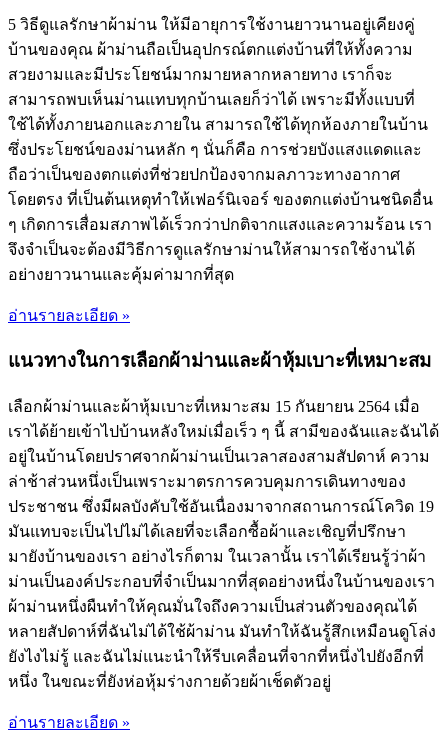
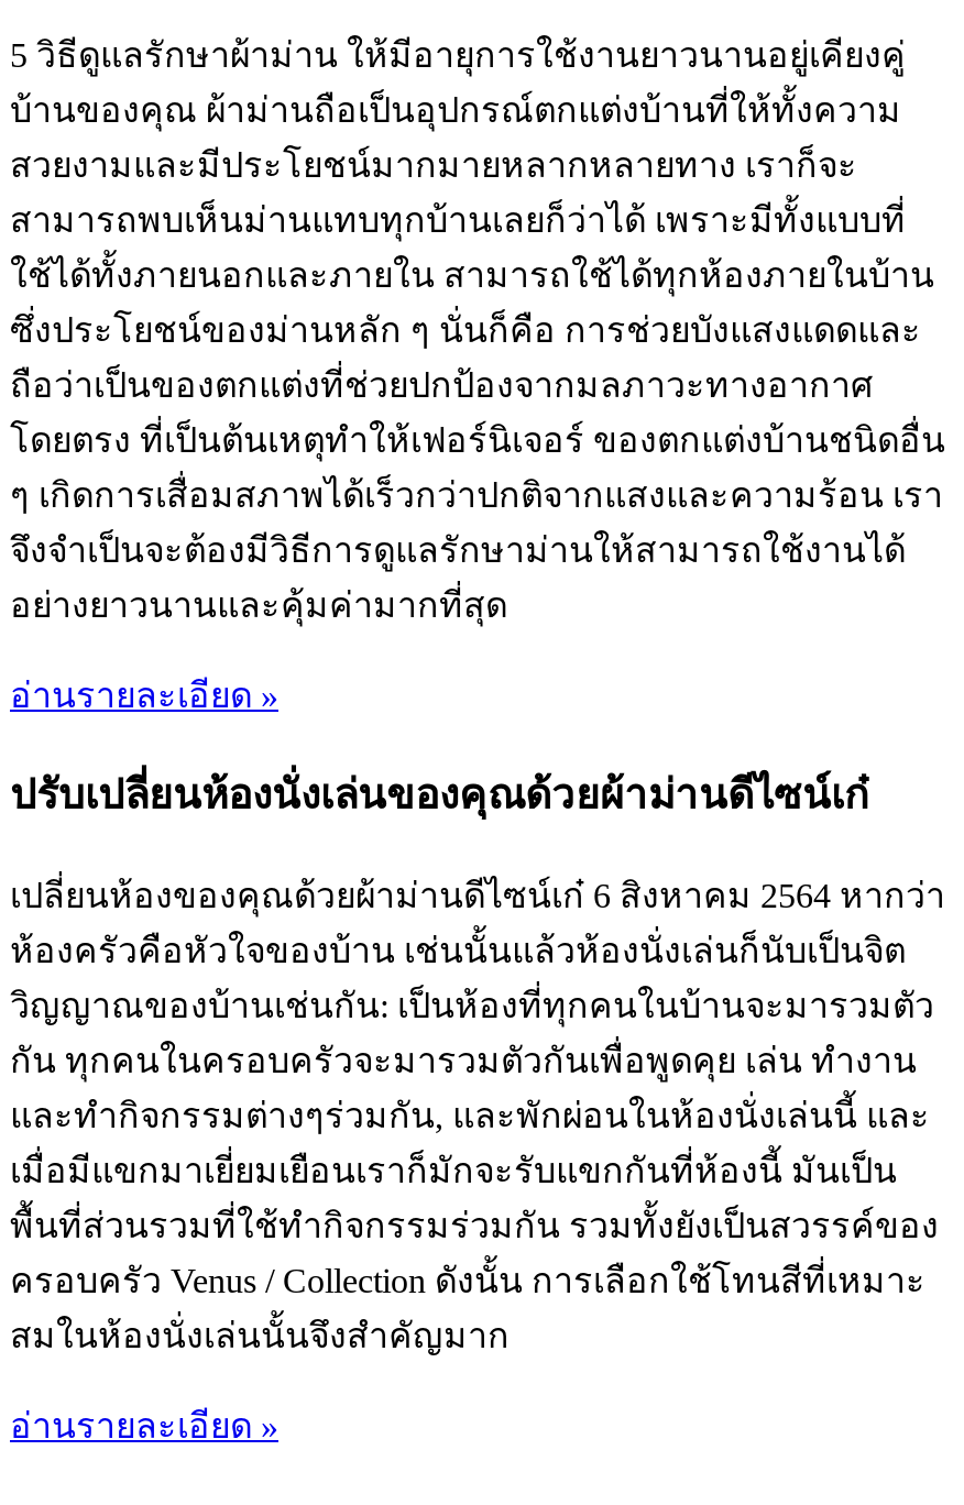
[8,350,439,690] แนวทางในการเลือกผ้าม่านและผ้าหุ้มเบาะที่เหมาะสม | เลือกผ้าม่านและผ้าหุ้มเบาะที่เหมาะสม 15 กันยายน 2564 เมื่อ | เราได้ย้ายเข้าไปบ้านหลังใหม่เมื่อเร็ว ๆ นี้ สามีของฉันและฉันได้ | อยู่ในบ้านโดยปราศจากผ้าม่านเป็นเวลาสองสามสัปดาห์ ความ | ล่าช้าส่วนหนึ่งเป็นเพราะมาตรการควบคุมการเดินทางของ | ประชาชน ซึ่งมีผลบังคับใช้อันเนื่องมาจากสถานการณ์โควิด 19 | มันแทบจะเป็นไปไม่ได้เลยที่จะเลือกซื้อผ้าและเชิญที่ปรึกษา | มายังบ้านของเรา อย่างไรก็ตาม ในเวลานั้น เราได้เรียนรู้ว่าผ้า | ม่านเป็นองค์ประกอบที่จำเป็นมากที่สุดอย่างหนึ่งในบ้านของเรา | ผ้าม่านหนึ่งผืนทำให้คุณมั่นใจถึงความเป็นส่วนตัวของคุณได้ | หลายสัปดาห์ที่ฉันไม่ได้ใช้ผ้าม่าน มันทำให้ฉันรู้สึกเหมือนดูโล่ง | ยังไงไม่รู้ และฉันไม่แนะนำให้รีบเคลื่อนที่จากที่หนึ่งไปยังอีกที่ | หนึ่ง ในขณะที่ยังห่อหุ้มร่างกายด้วยผ้าเช็ดตัวอยู่ -> [10,772,945,1355] ปรับเปลี่ยนห้องนั่งเล่นของคุณด้วยผ้าม่านดีไซน์เก๋ | เปลี่ยนห้องของคุณด้วยผ้าม่านดีไซน์เก๋ 6 สิงหาคม 2564 หากว่า | ห้องครัวคือหัวใจของบ้าน เช่นนั้นแล้วห้องนั่งเล่นก็นับเป็นจิต | วิญญาณของบ้านเช่นกัน: เป็นห้องที่ทุกคนในบ้านจะมารวมตัว | กัน ทุกคนในครอบครัวจะมารวมตัวกันเพื่อพูดคุย เล่น ทำงาน | และทำกิจกรรมต่างๆร่วมกัน, และพักผ่อนในห้องนั่งเล่นนี้ และ | เมื่อมีแขกมาเยี่ยมเยือนเราก็มักจะรับแขกกันที่ห้องนี้ มันเป็น | พื้นที่ส่วนรวมที่ใช้ทำกิจกรรมร่วมกัน รวมทั้งยังเป็นสวรรค์ของ | ครอบครัว Venus / Collection ดังนั้น การเลือกใช้โทนสีที่เหมาะ | สมในห้องนั่งเล่นนั้นจึงสำคัญมาก

